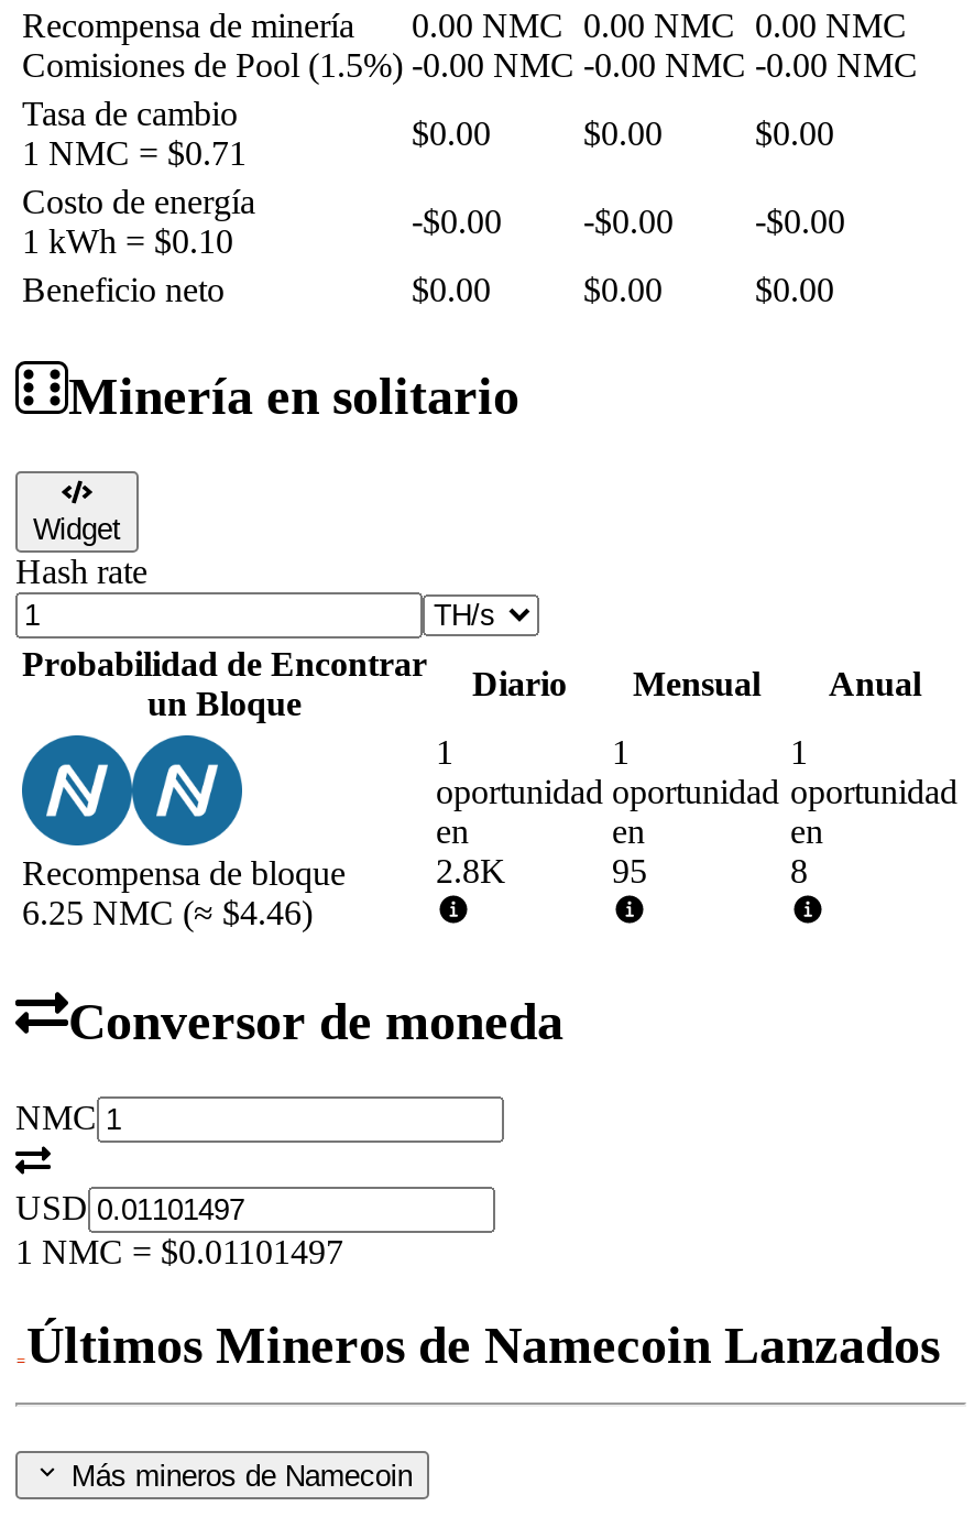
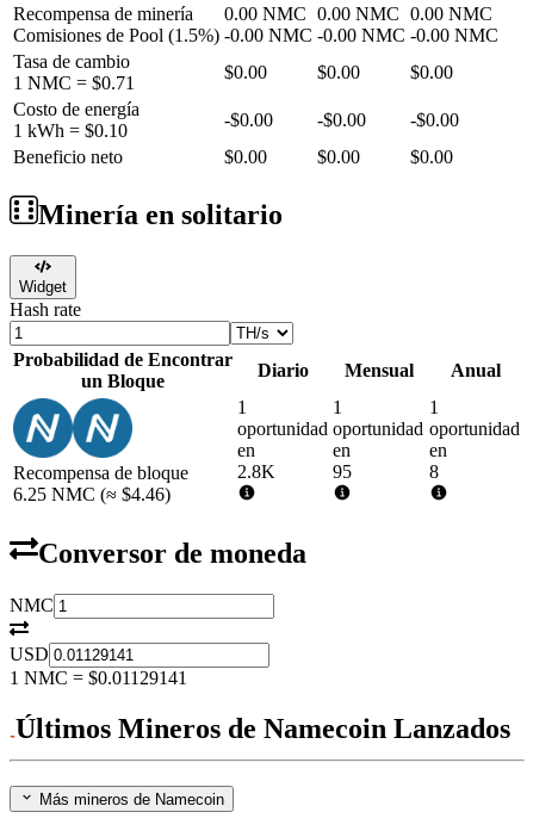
[15,1232,343,1270] 1 NMC=$0.01101497 -> [10,667,187,688] 1 NMC=$0.01129141

